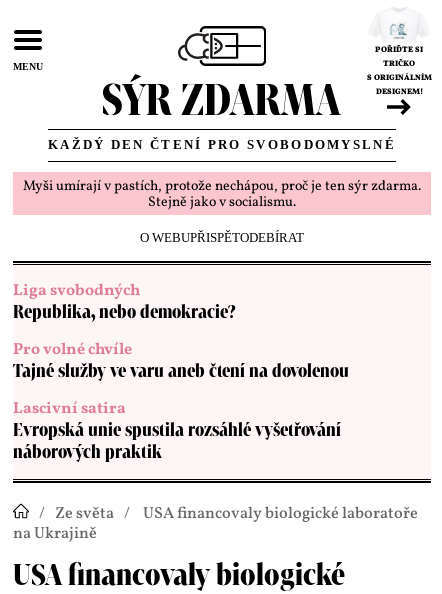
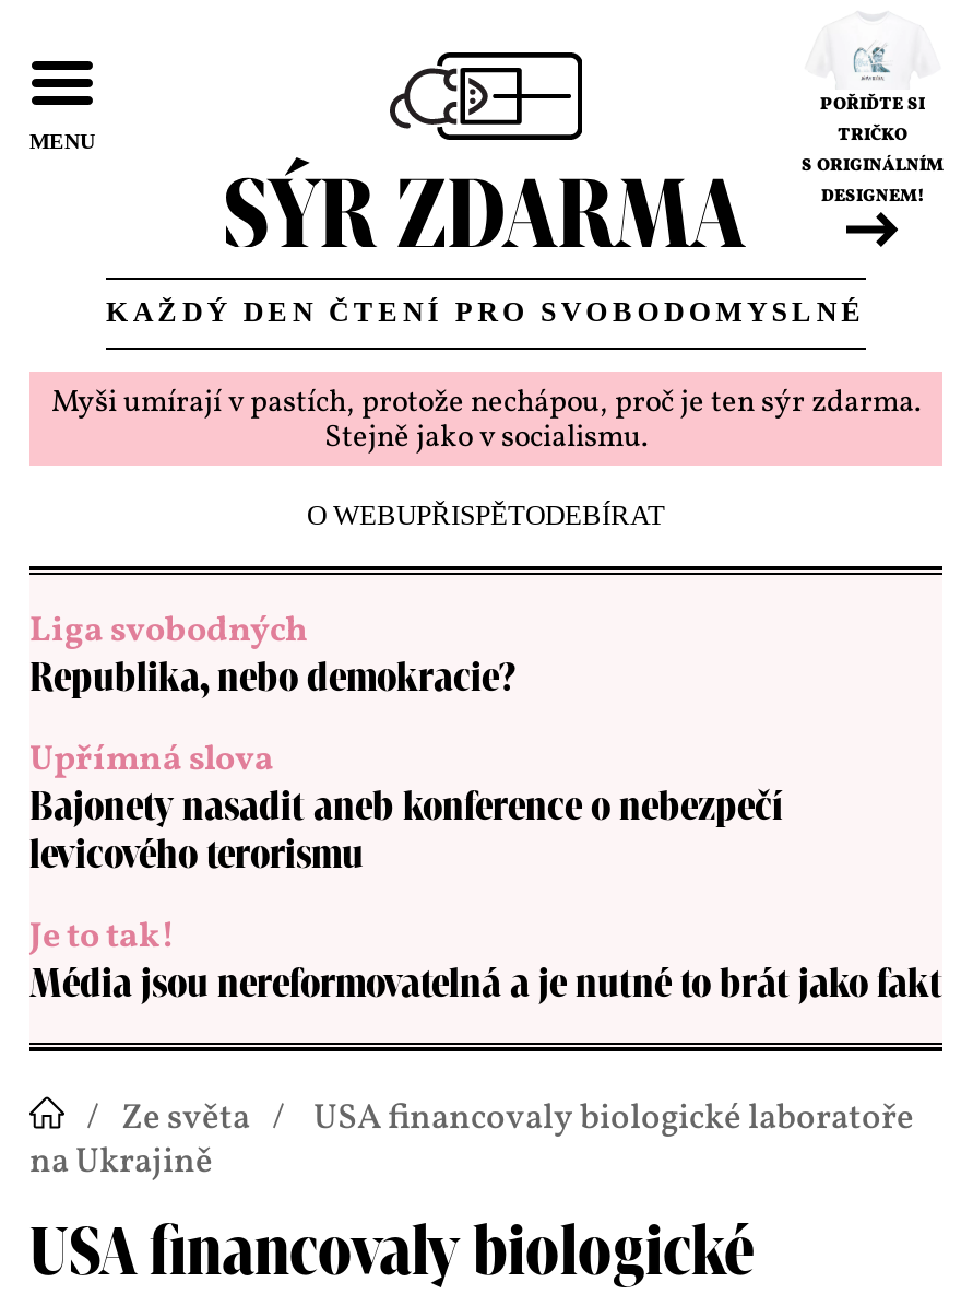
[13,338,349,380] Pro volné chvíle | Tajné služby ve varu aneb čtení na dovolenou -> [29,736,783,875] Upřímná slova | Bajonety nasadit aneb konference o nebezpečí | levicového terorismu
[13,397,341,461] Lascivní satira | Evropská unie spustila rozsáhlé vyšetřování | náborových praktik -> [29,913,942,1004] Je to tak! | Média jsou nereformovatelná a je nutné to brát jako fakt

